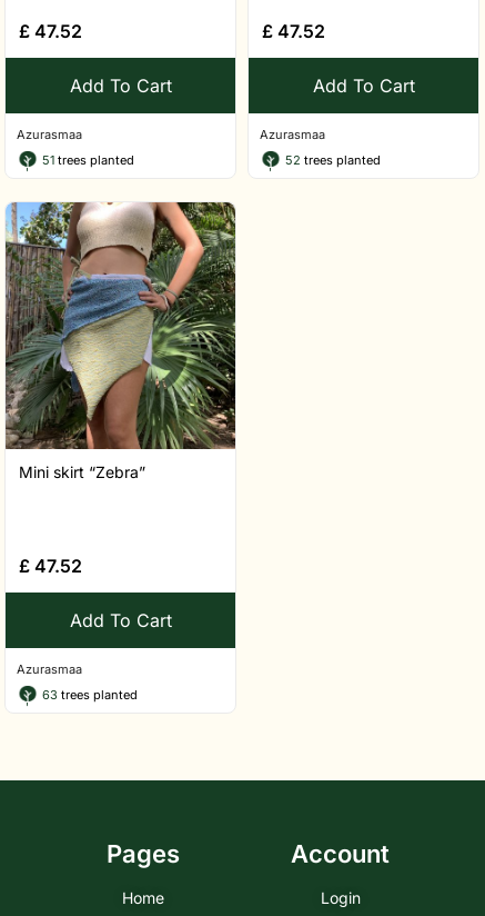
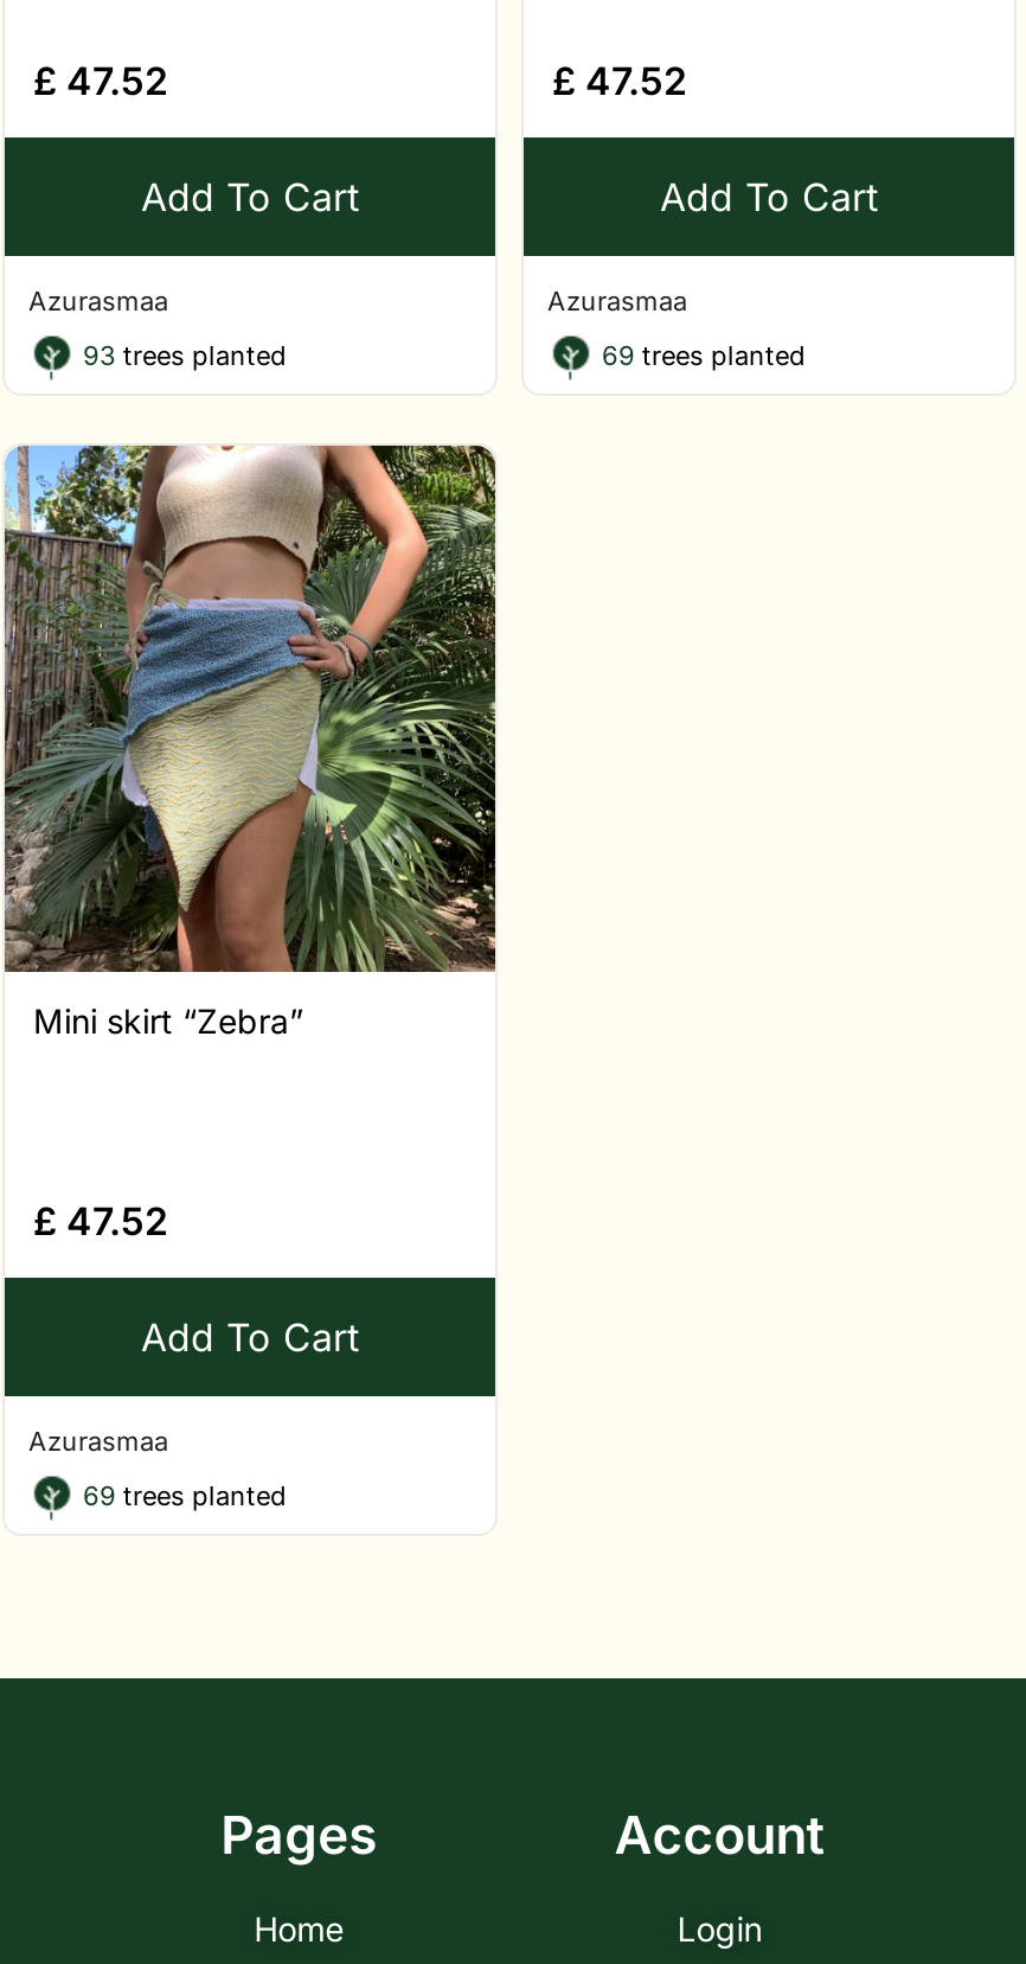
[42,152,134,168] 51 trees planted -> [83,339,287,372] 93 trees planted
[285,152,381,168] 52 trees planted -> [602,339,806,372] 69 trees planted
[42,687,138,703] 63 trees planted -> [83,1479,287,1512] 69 trees planted

